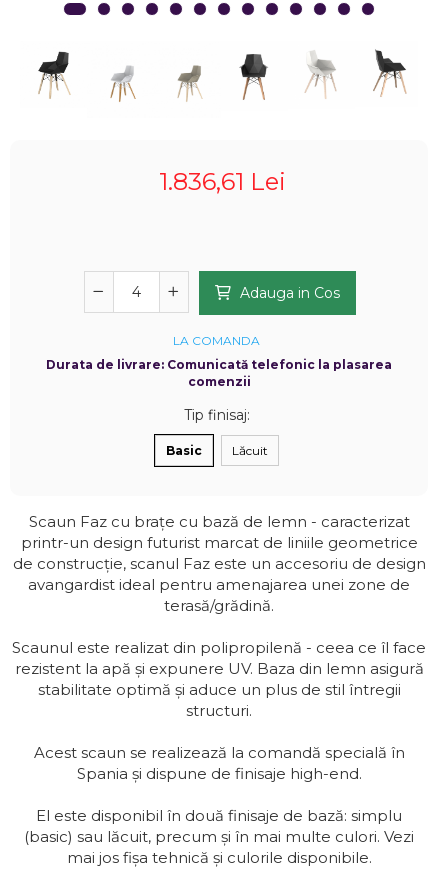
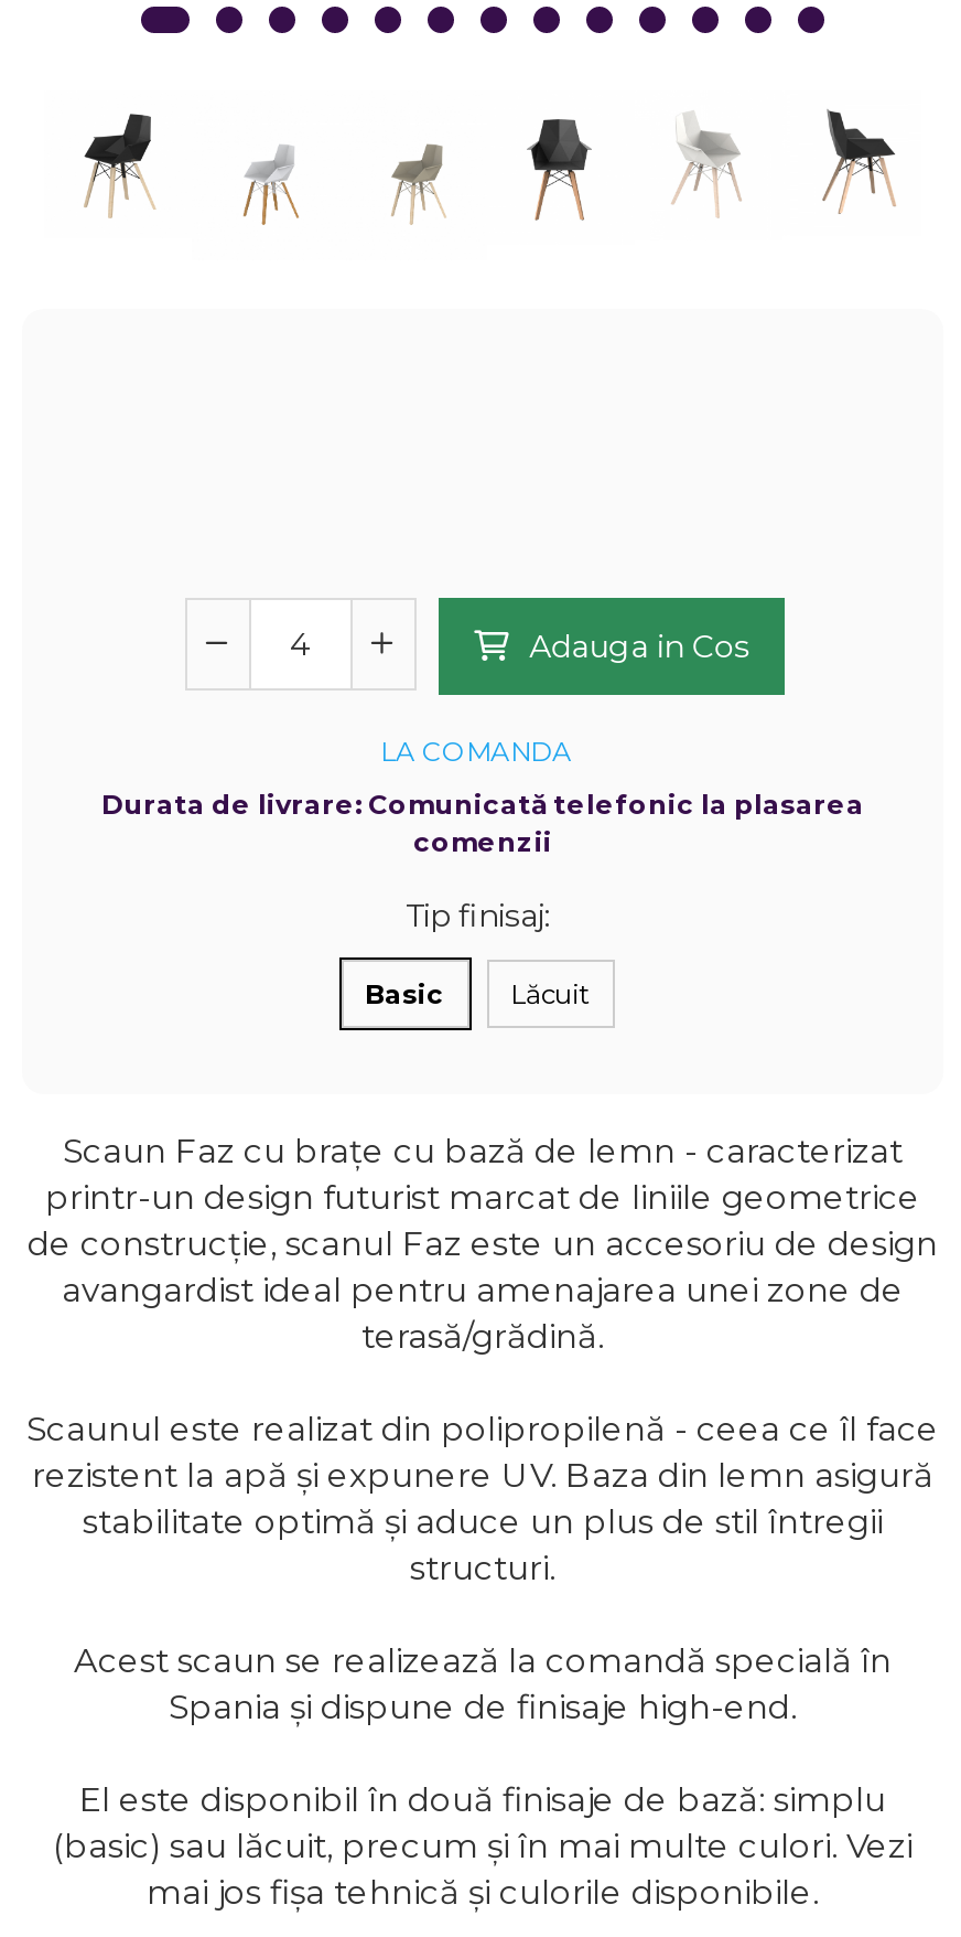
[158,167,285,196] 1.836,61 Lei -> none

